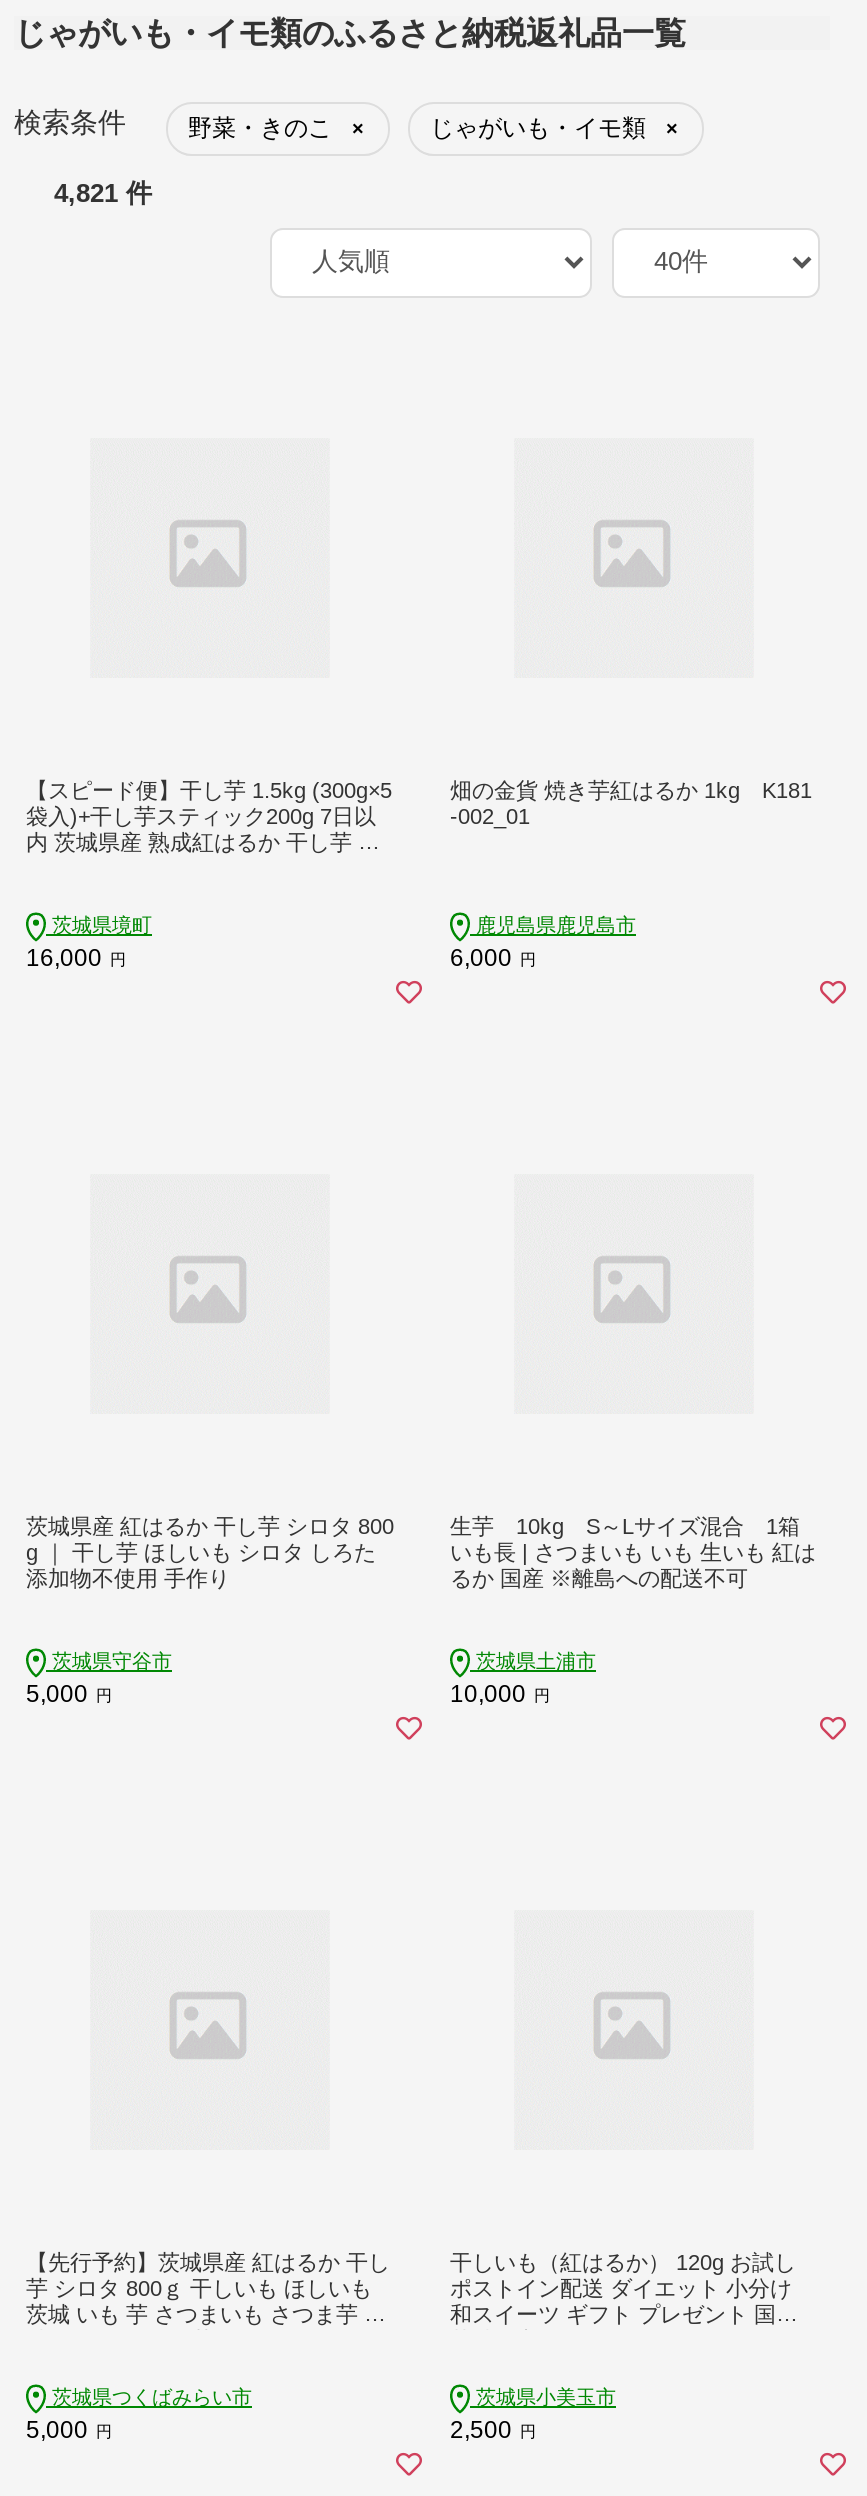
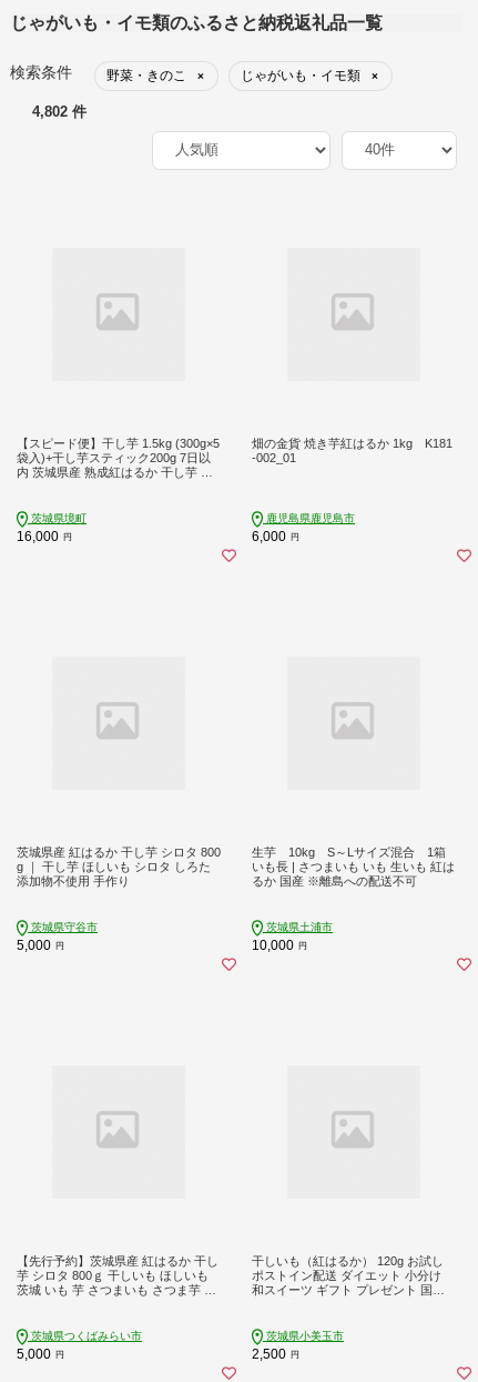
[54,177,152,207] 4,821 件 -> [32,103,87,120] 4,802 件

